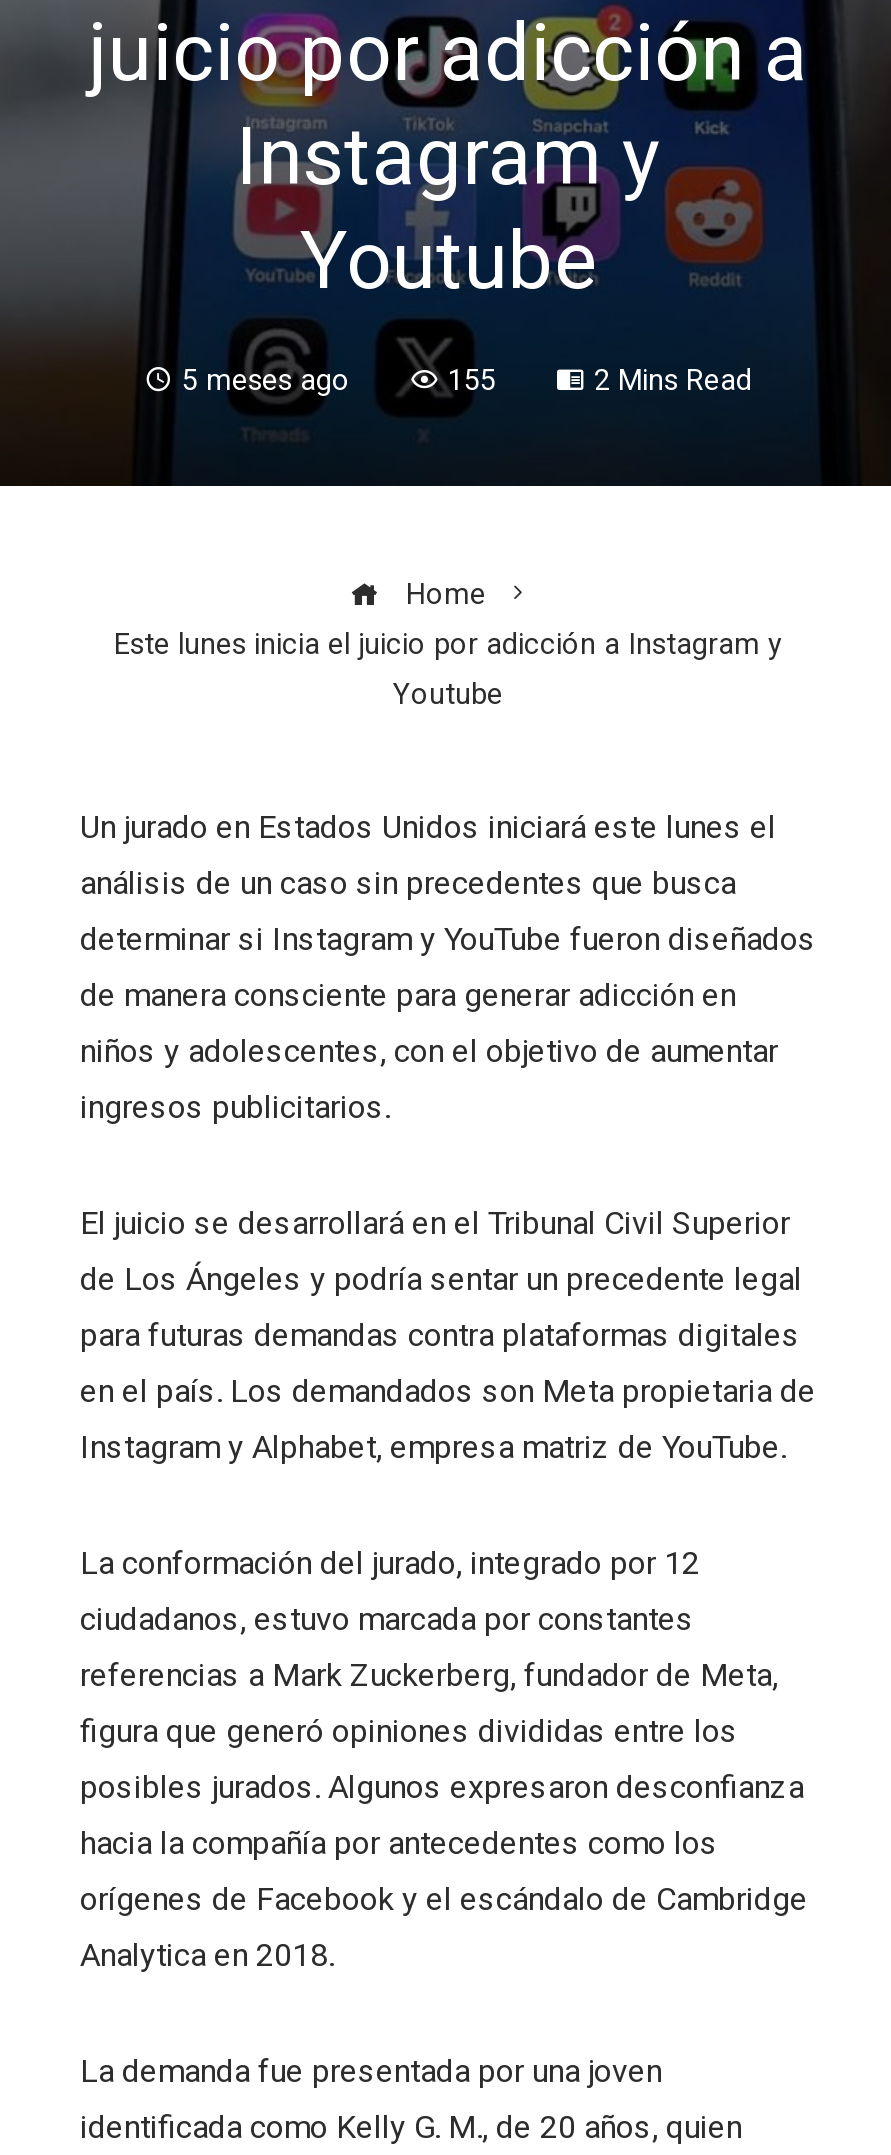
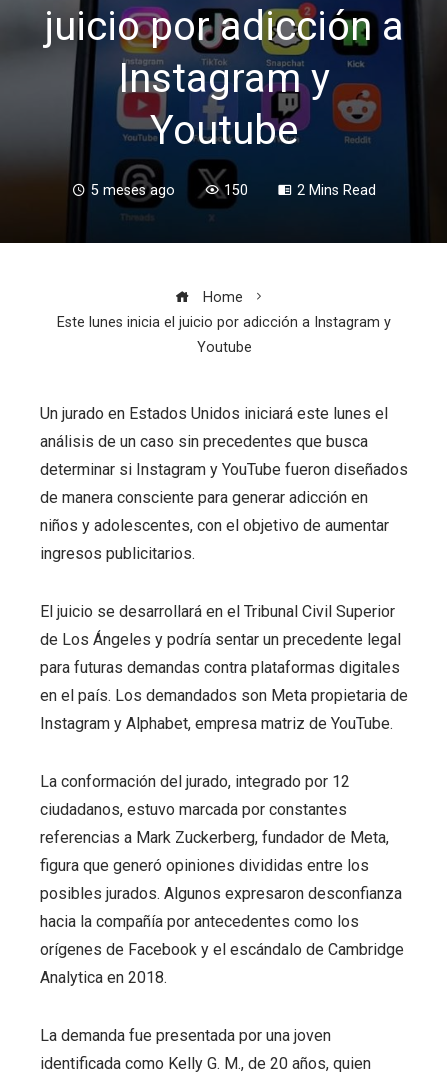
[448,364,496,398] 155 -> [224,182,248,199] 150

